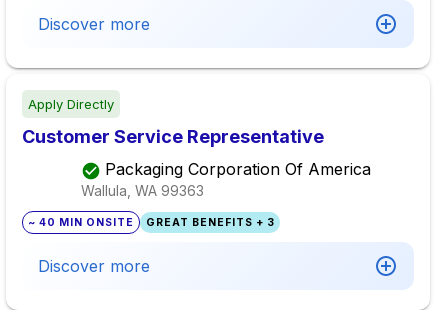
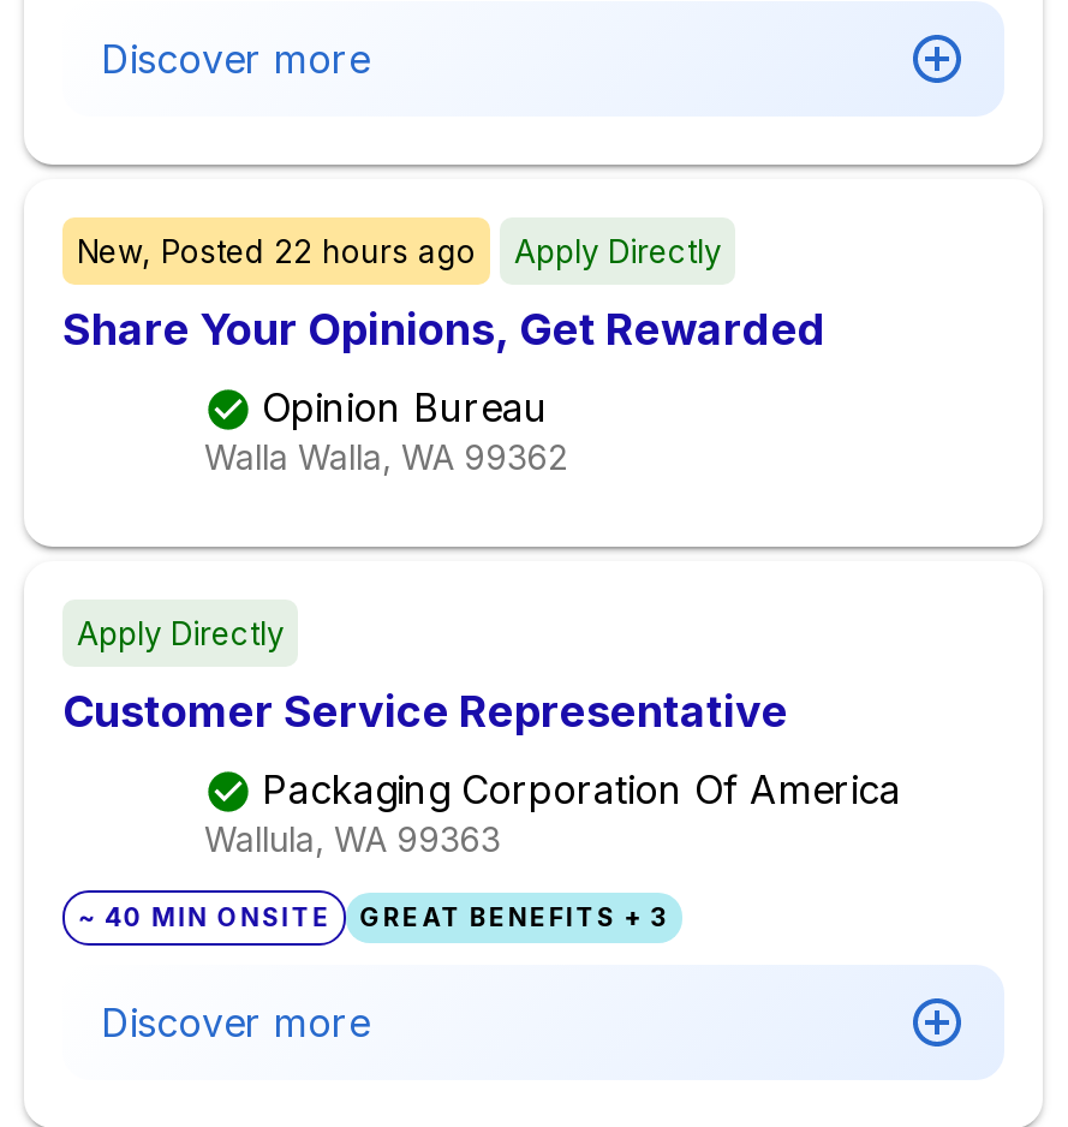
none -> [62,231,827,478] New, Posted 22 hours ago | Apply Directly | Share Your Opinions, Get Rewarded | Opinion Bureau | Walla Walla, WA 99362

